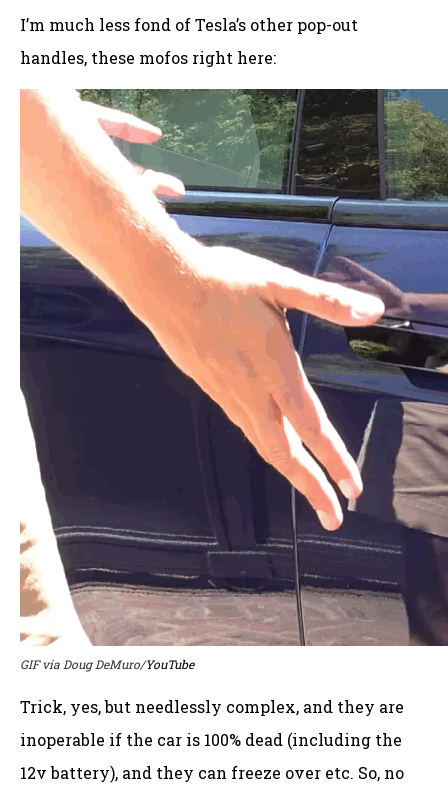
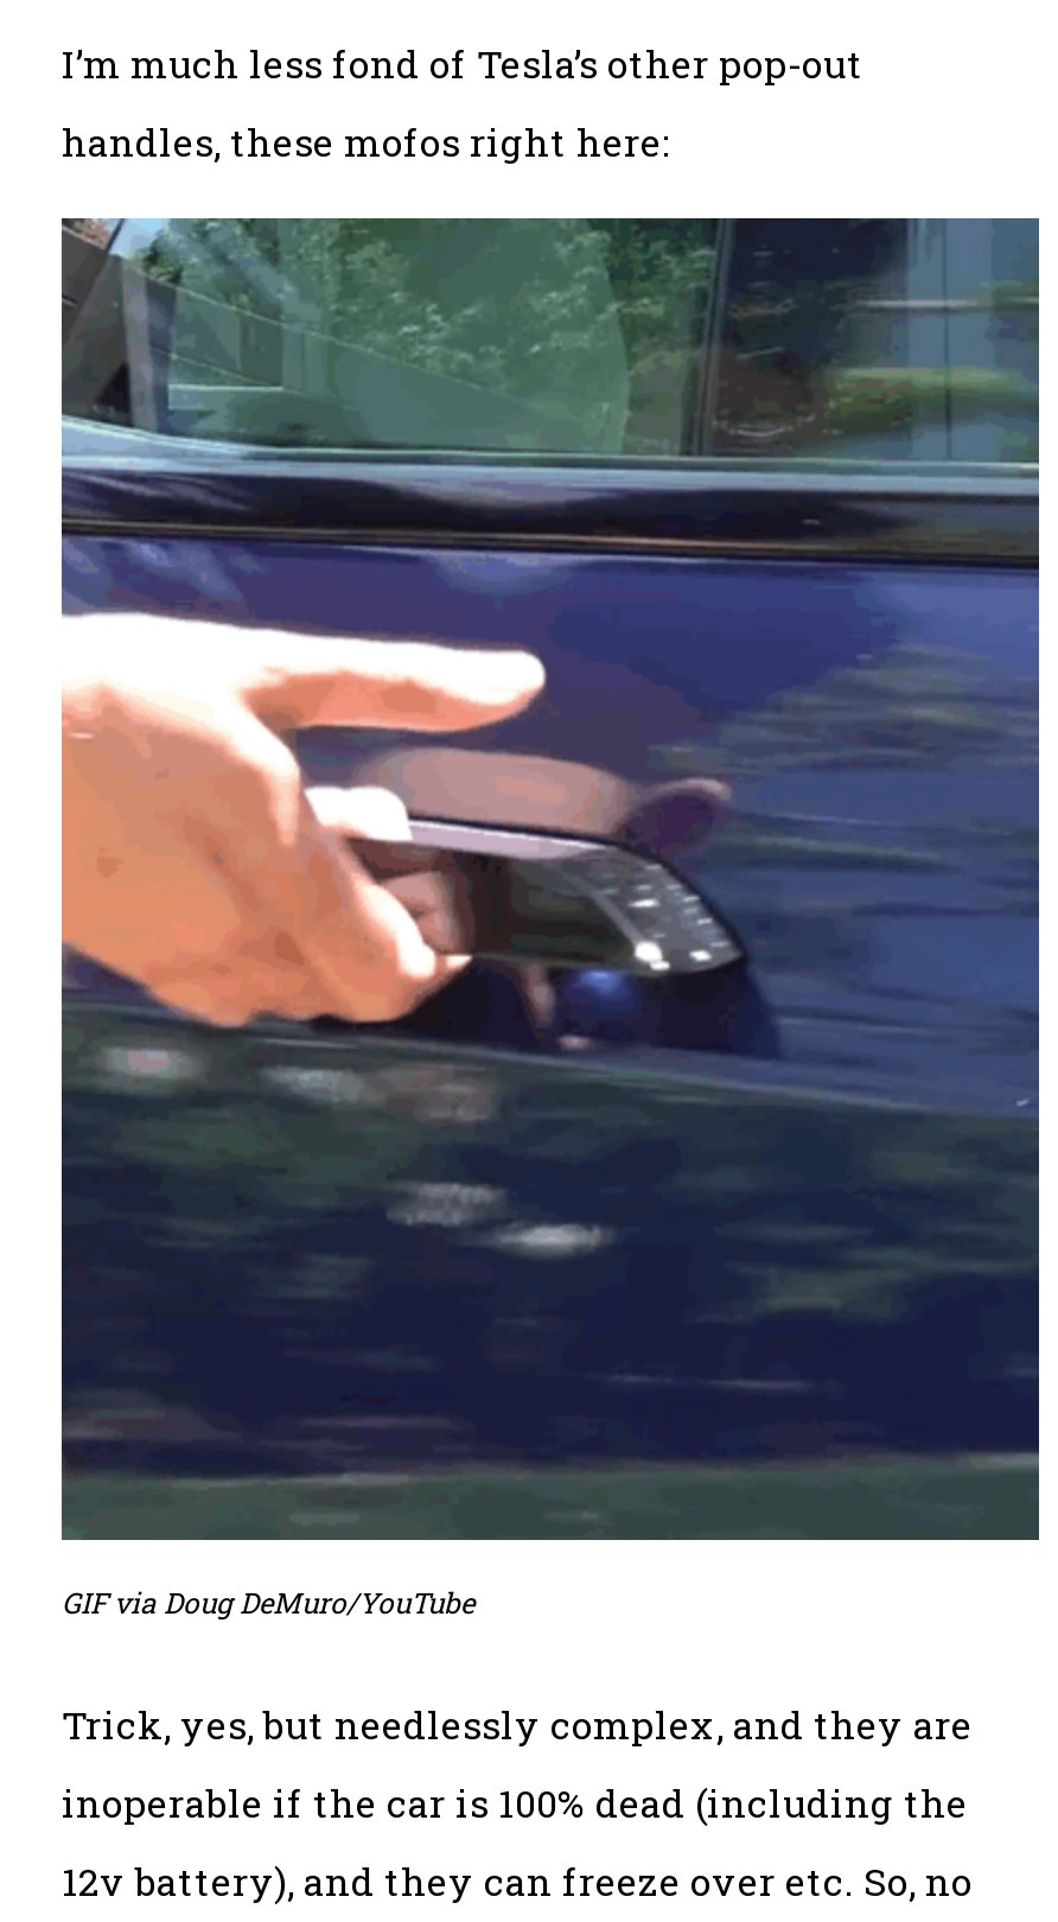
[19,88,445,647] [image] -> [43,215,1051,1541] [image]

